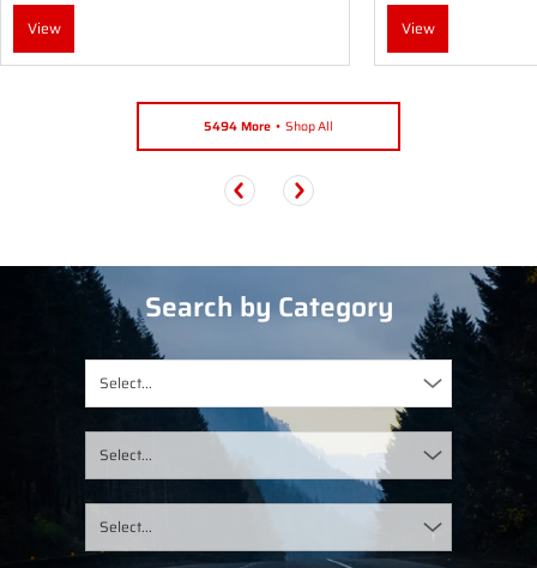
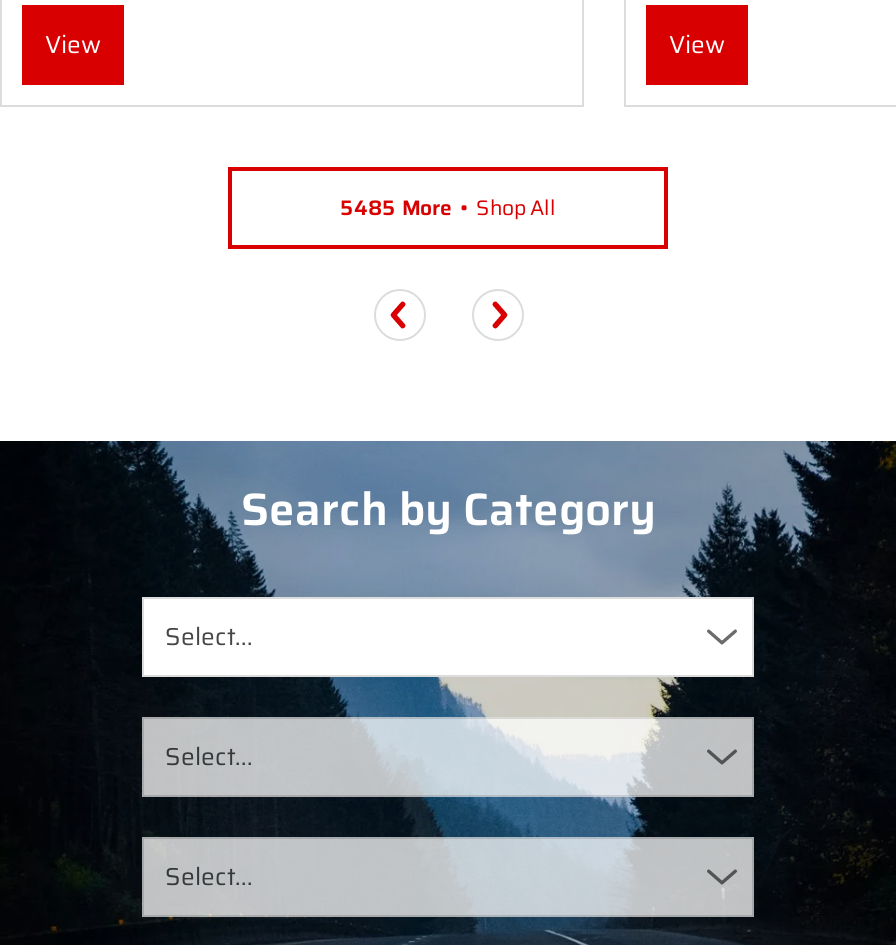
[204,116,333,137] 5494 More Shop All -> [340,191,556,225] 5485 More Shop All

